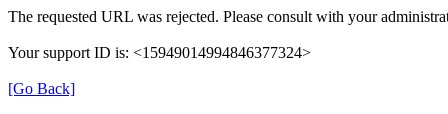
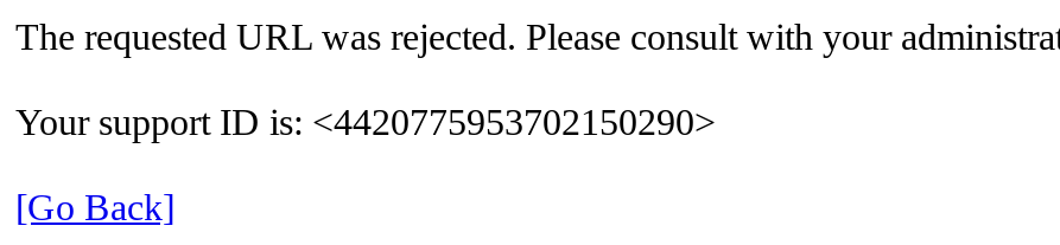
[8,44,311,61] Your support ID is: <15949014994846377324> -> [15,102,716,142] Your support ID is: <4420775953702150290>

